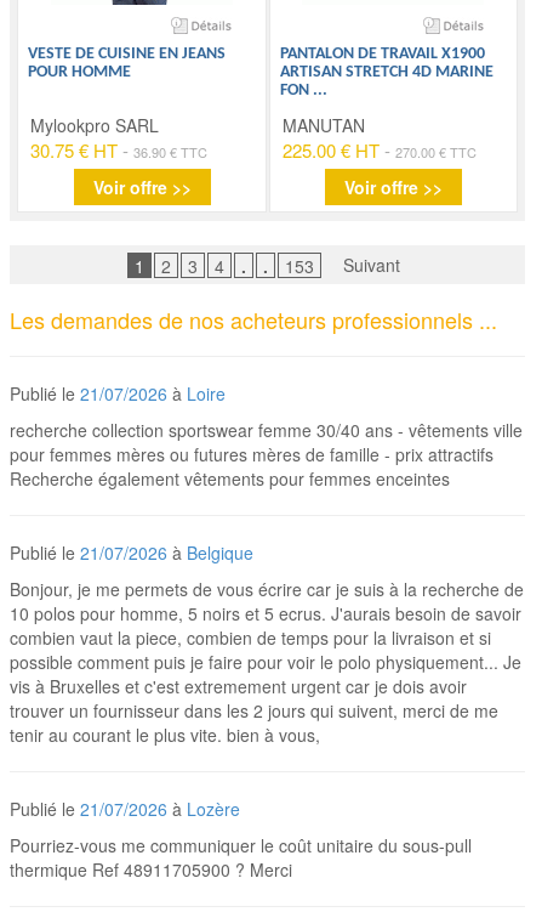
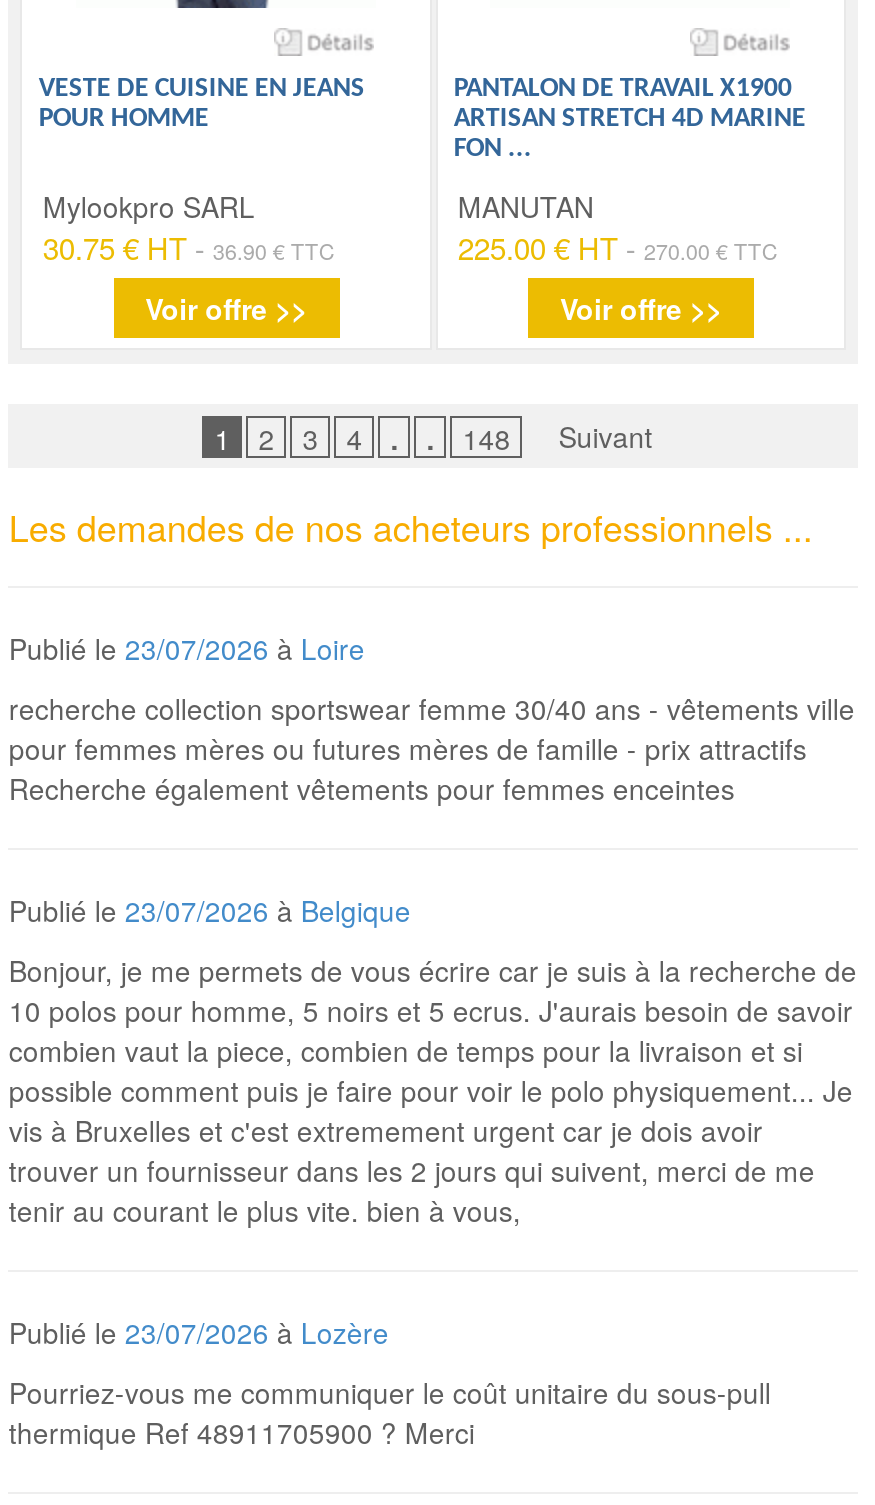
[285,254,314,278] 153 -> [463,418,511,458] 148
[10,381,226,406] Publié le 21/07/2026 à Loire -> [9,628,365,668] Publié le 23/07/2026 à Loire
[10,540,254,565] Publié le 21/07/2026 à Belgique -> [9,890,411,930] Publié le 23/07/2026 à Belgique
[10,797,241,821] Publié le 21/07/2026 à Lozère -> [9,1312,389,1352] Publié le 23/07/2026 à Lozère

